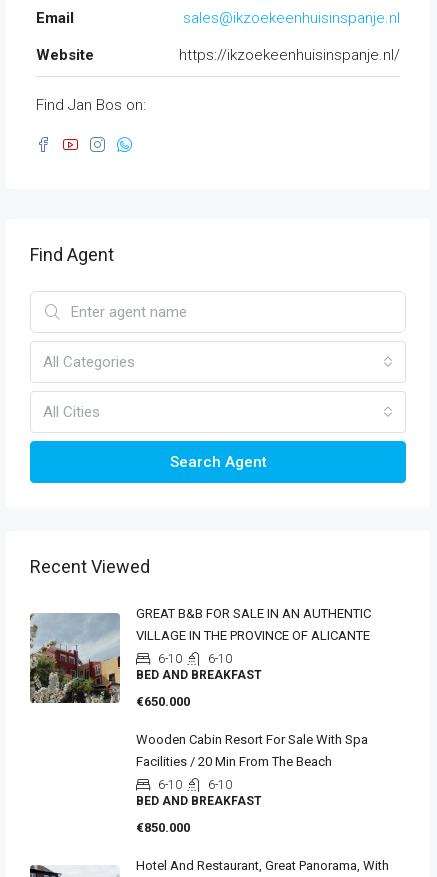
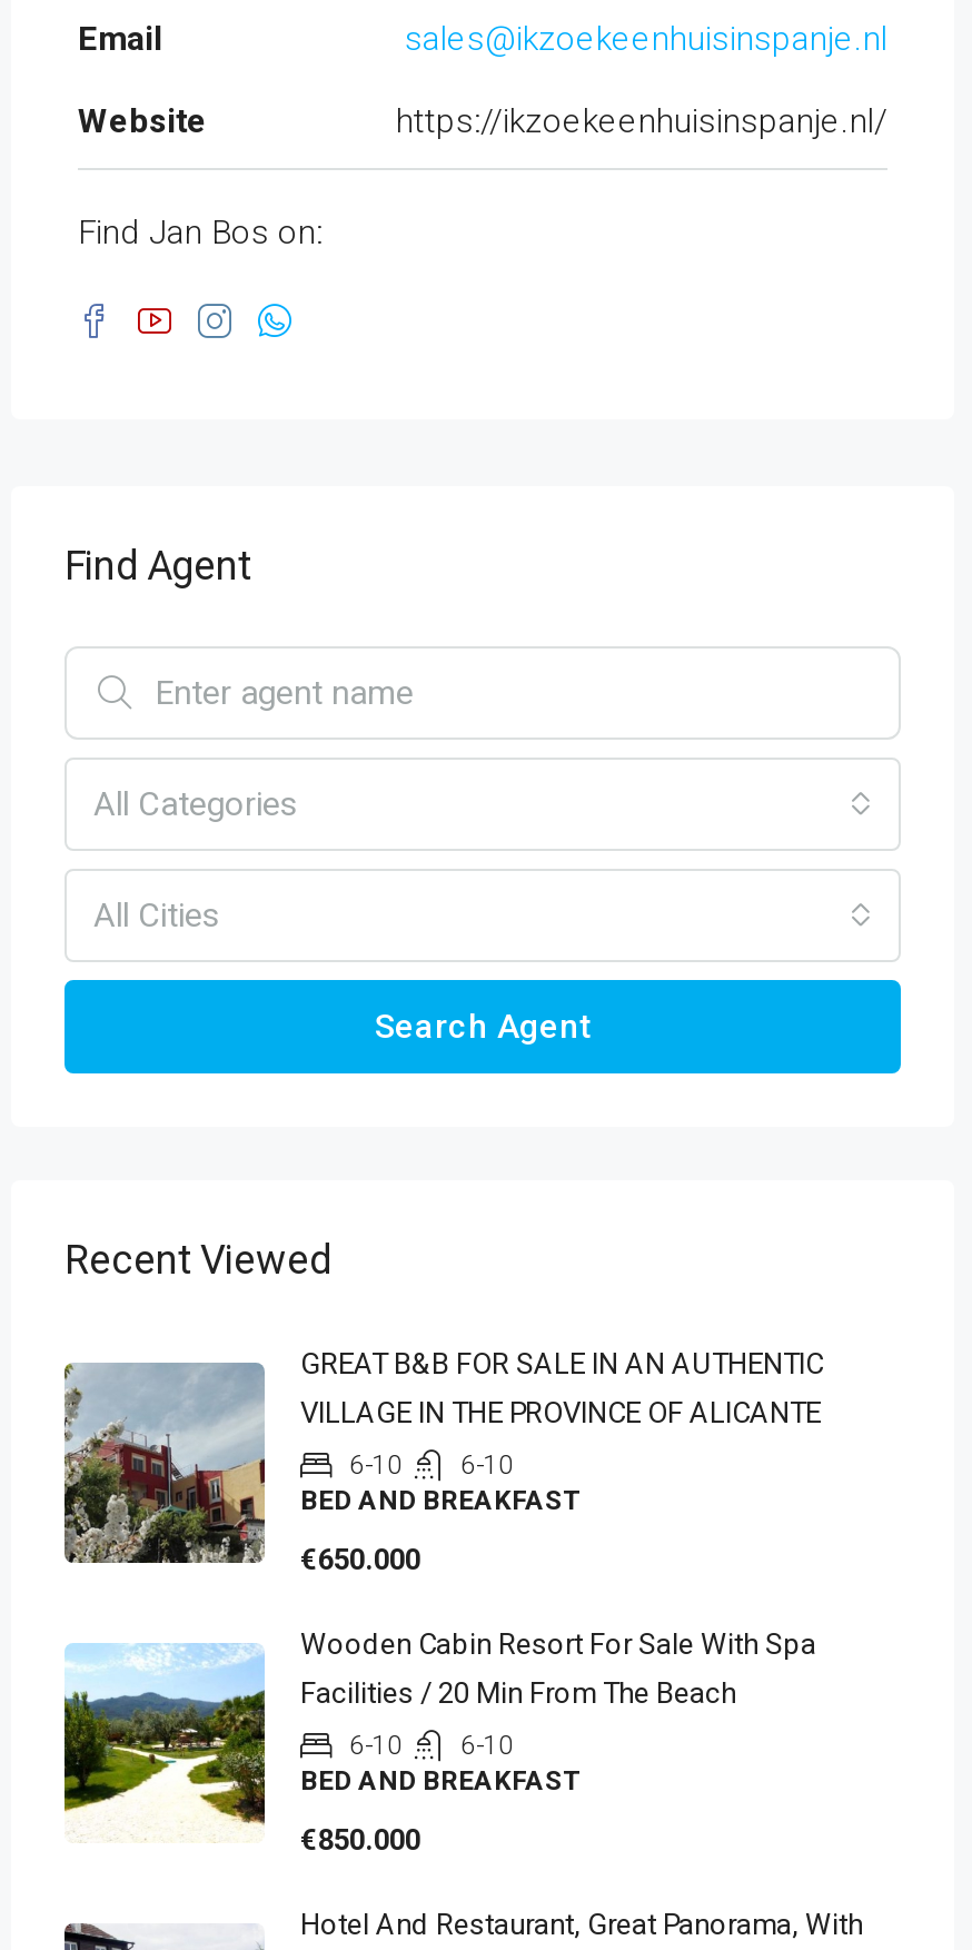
none -> [62,1643,267,1828] [image]

